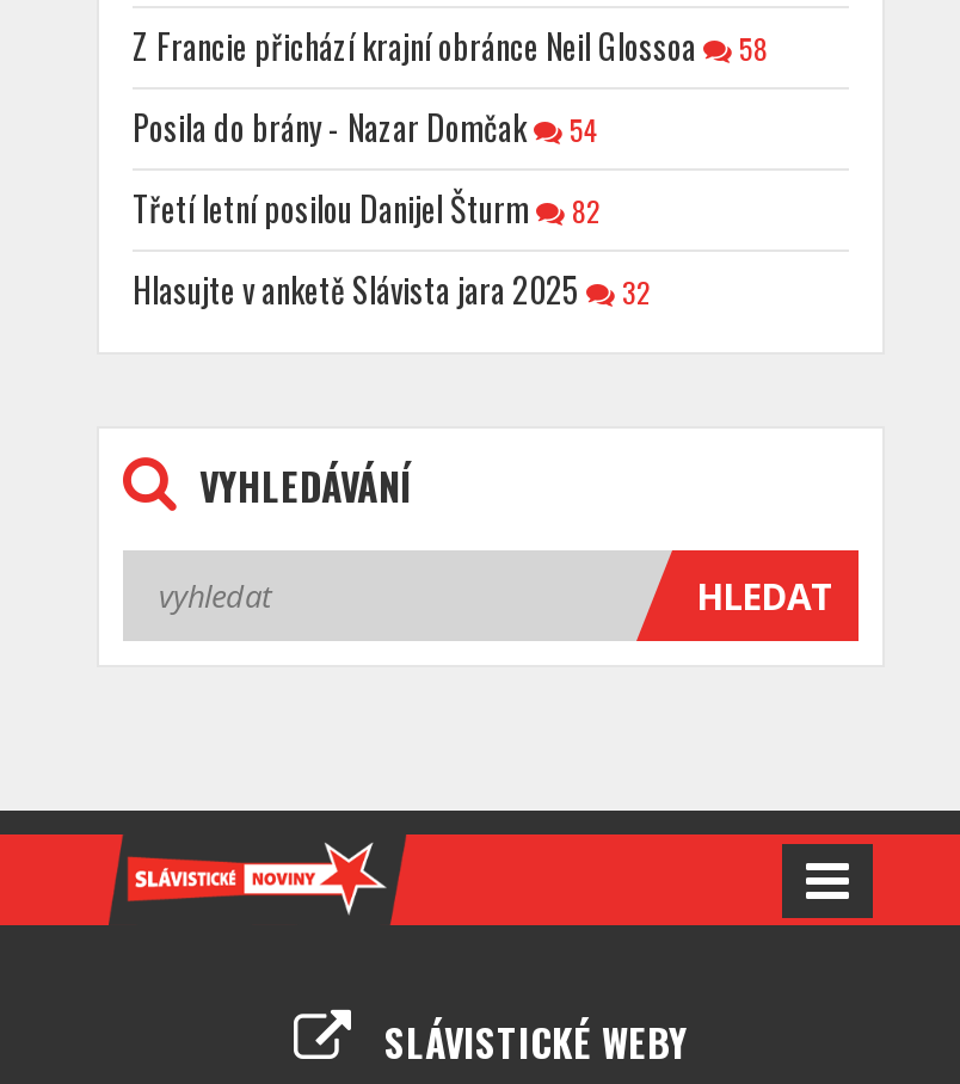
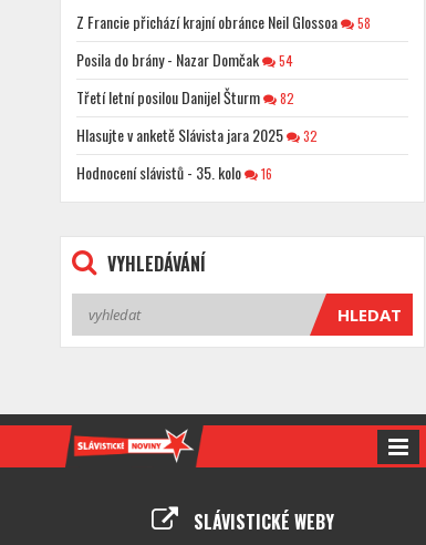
none -> [76,161,272,184] Hodnocení slávistů - 35. kolo | 16

